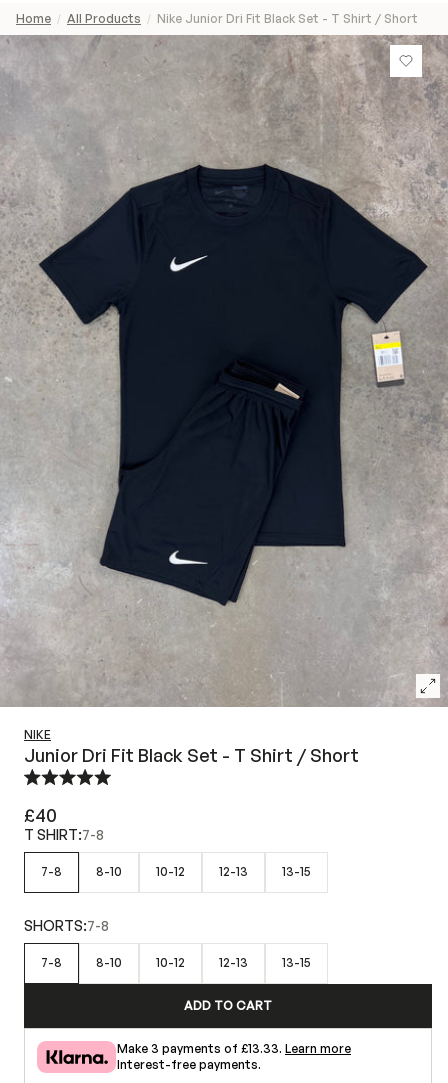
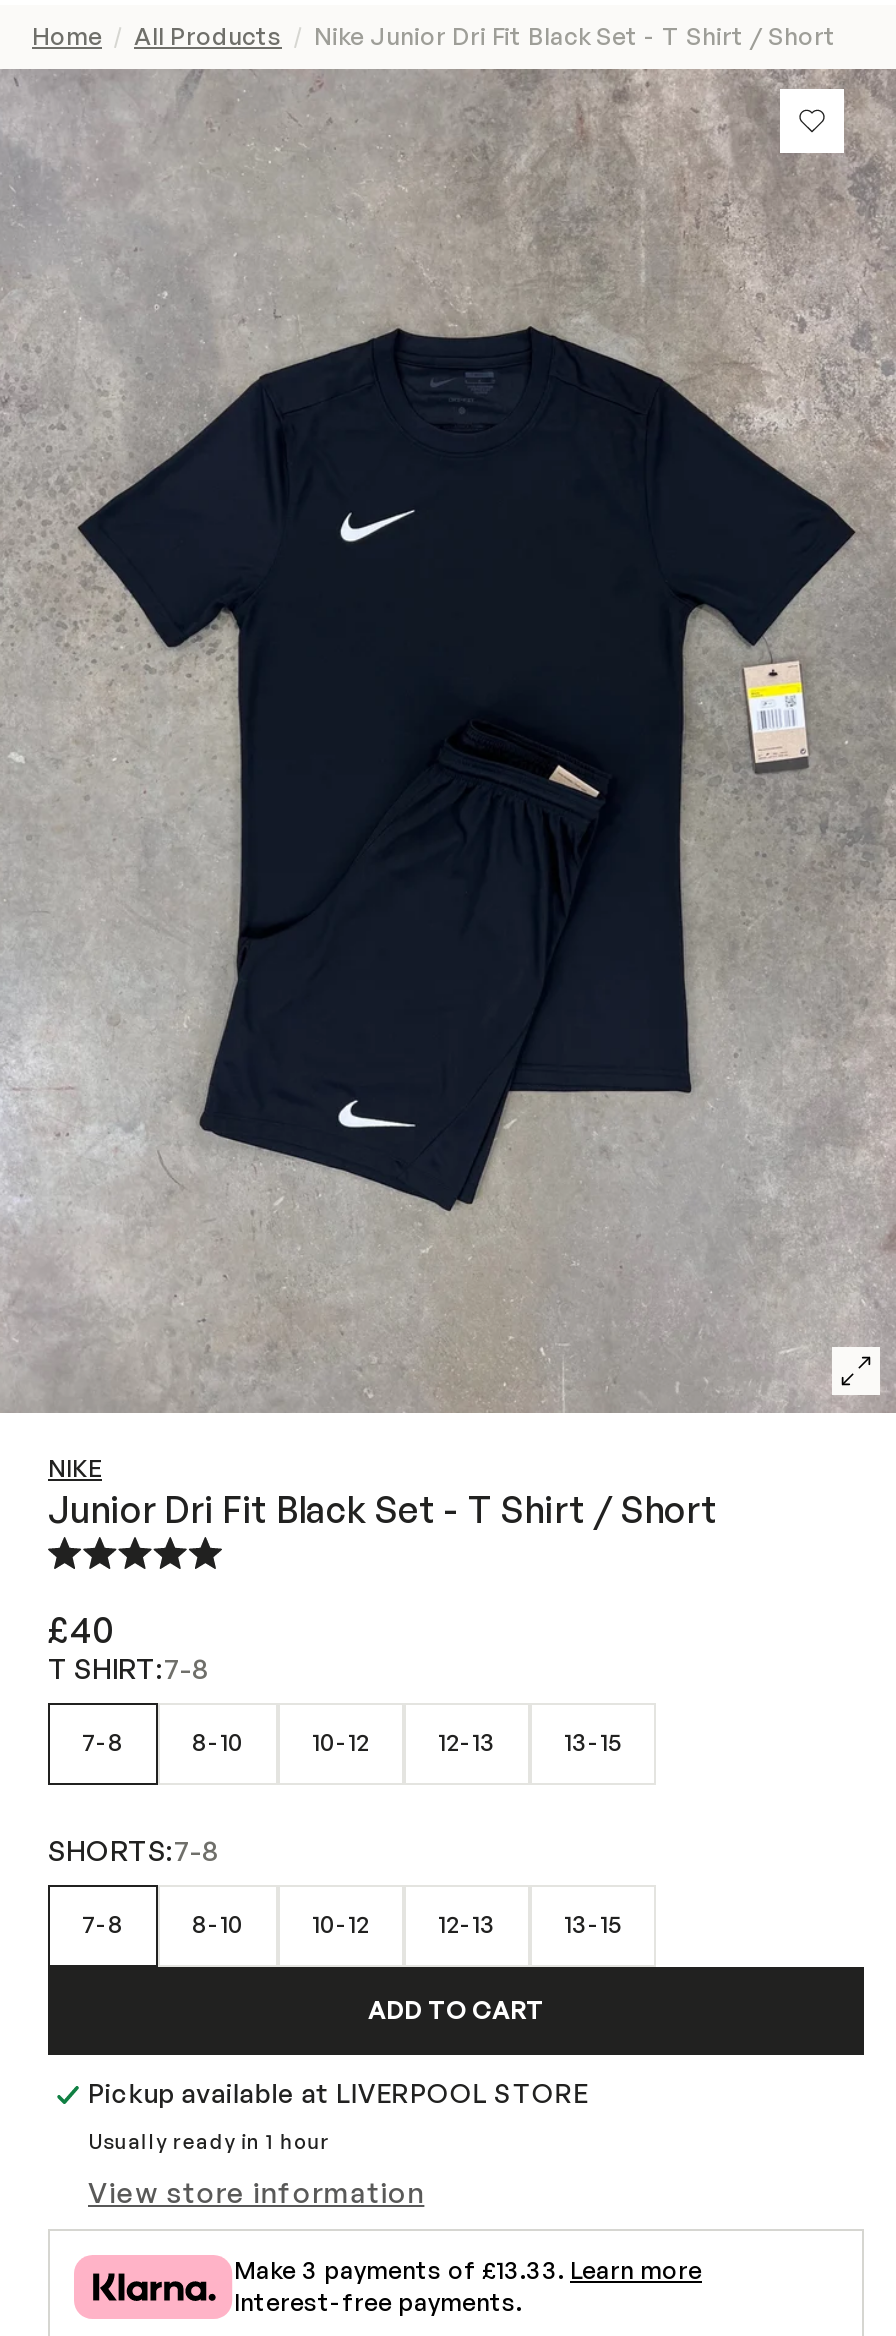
none -> [88,2077,588,2209] Pickup available at LIVERPOOL STORE | Usually ready in 1 hour | View store information

